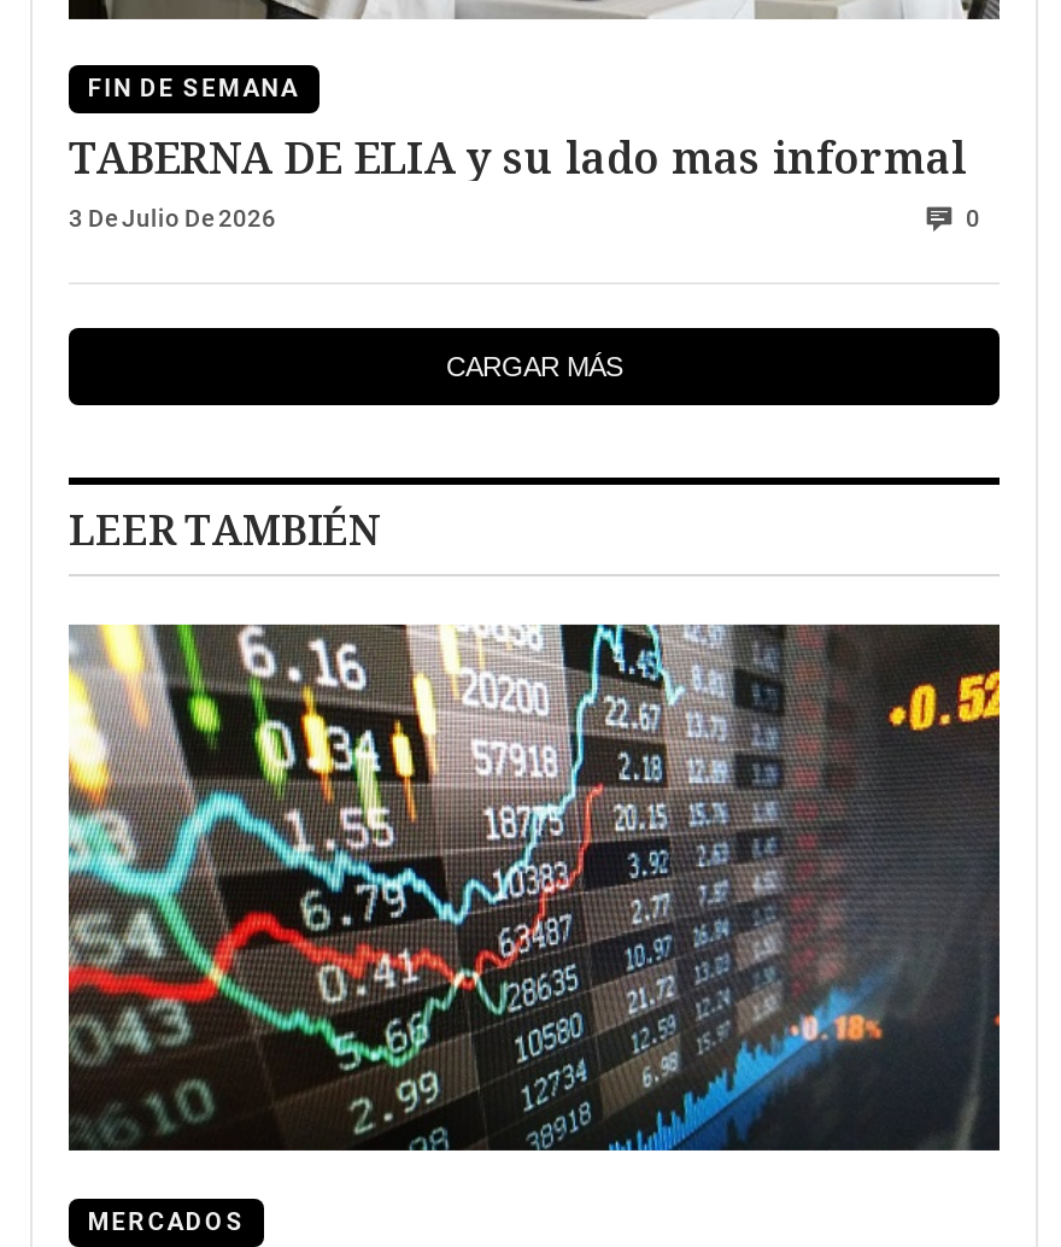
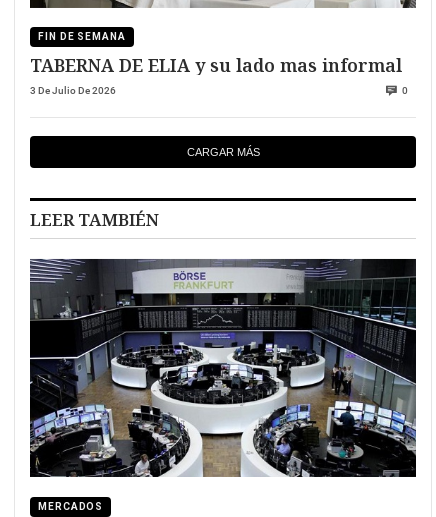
[66,622,1002,1153] [image] -> [29,258,417,478] [image]

